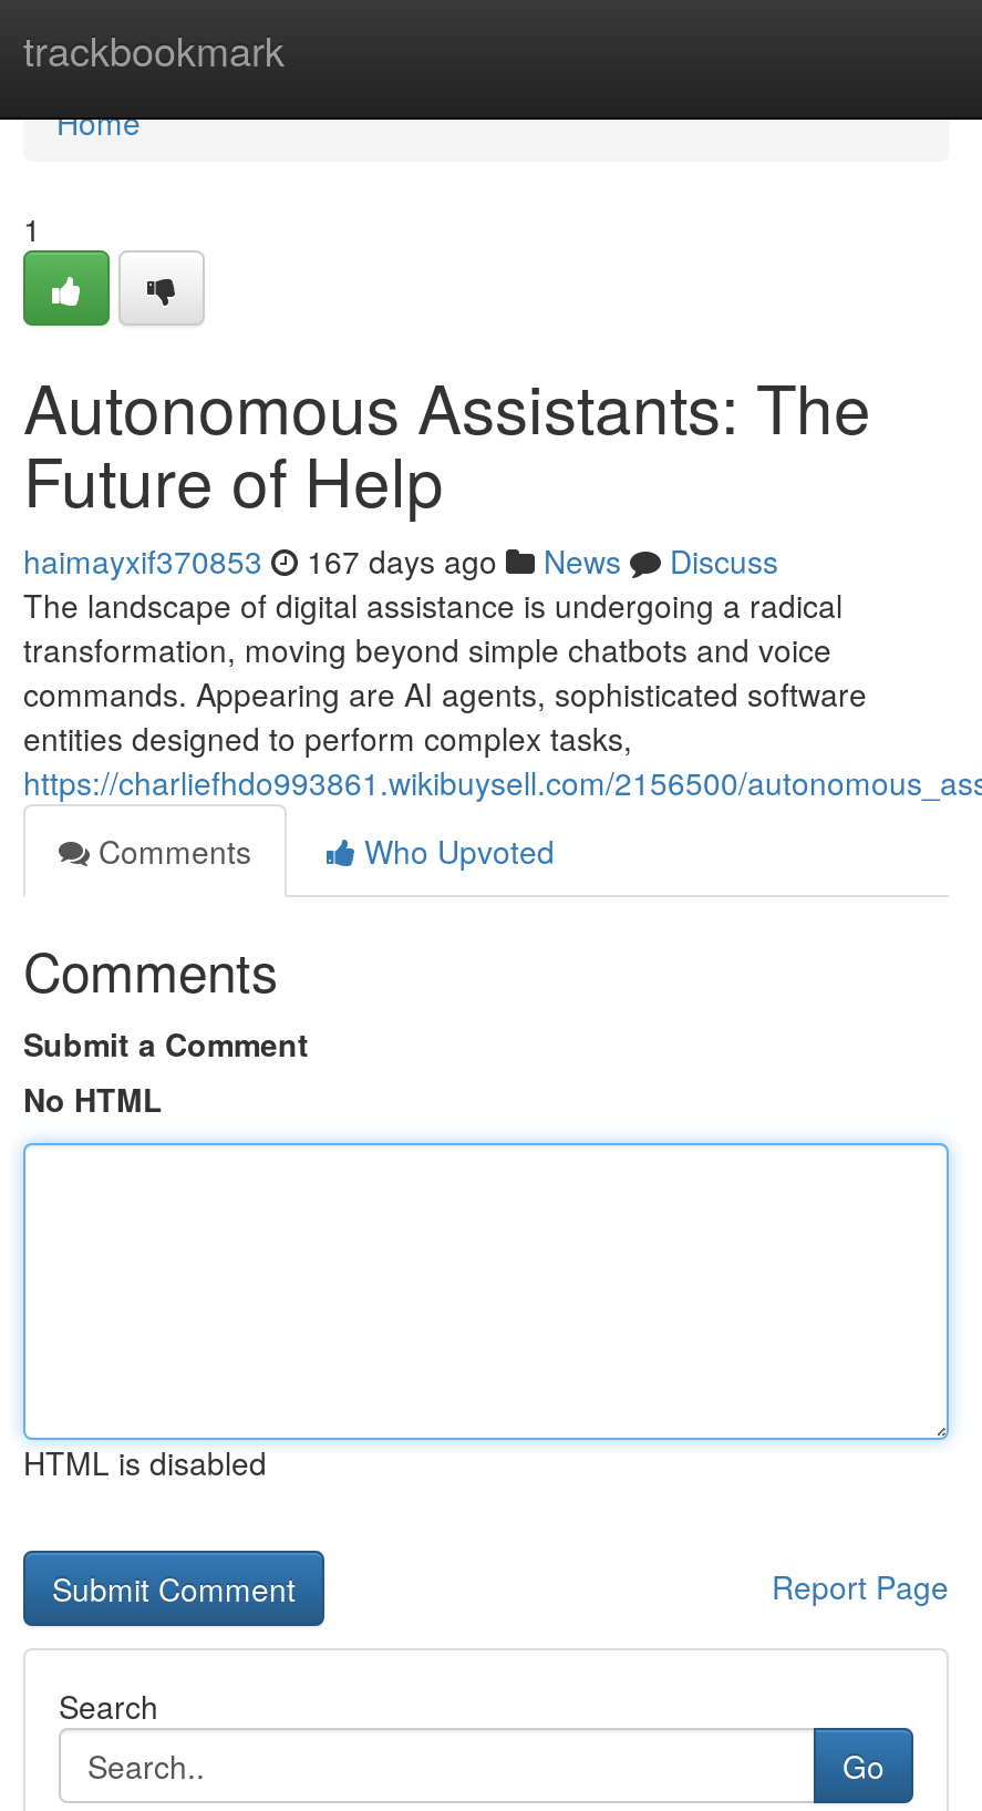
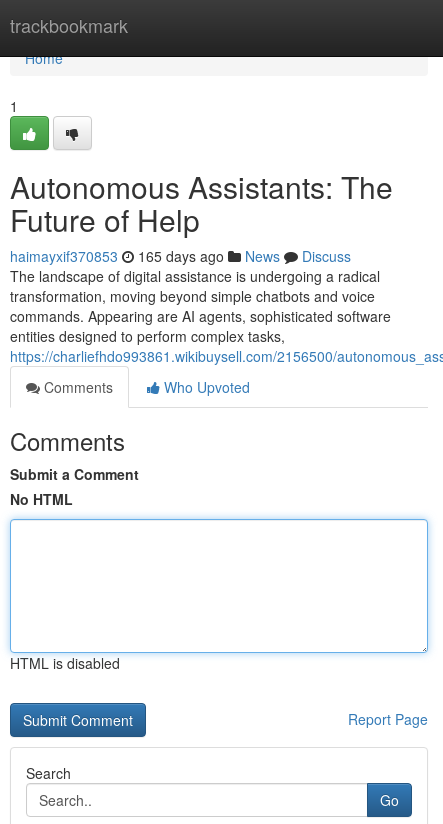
[23,538,778,583] haimayxif370853 167 days ago News Discuss -> [10,246,351,266] haimayxif370853 165 days ago News Discuss

